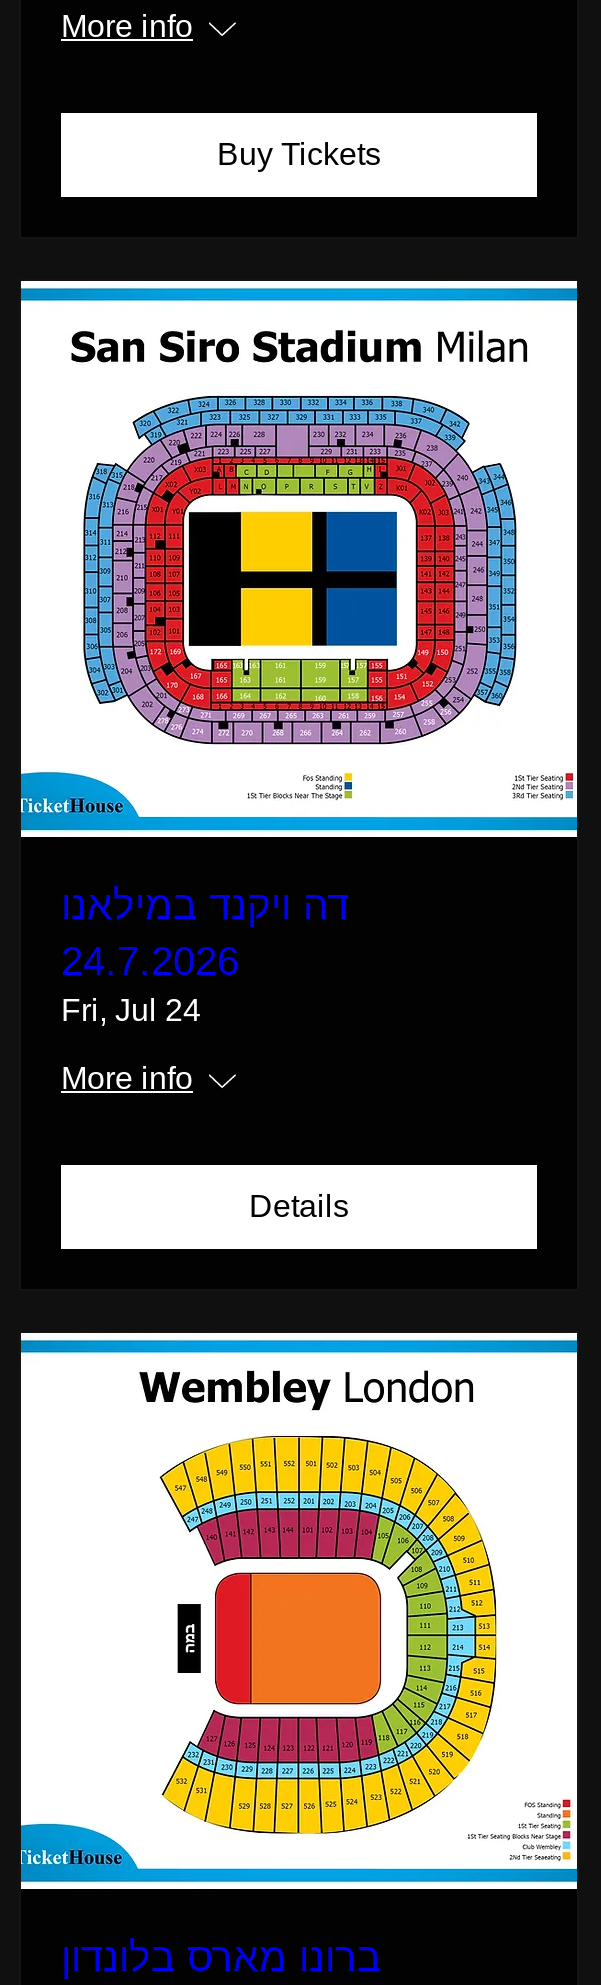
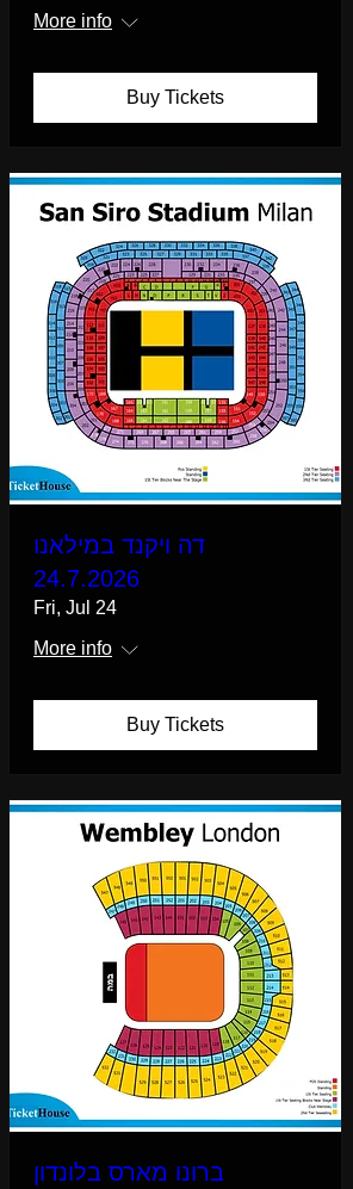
[249,1189,349,1223] Details -> [126,714,224,735] Buy Tickets

